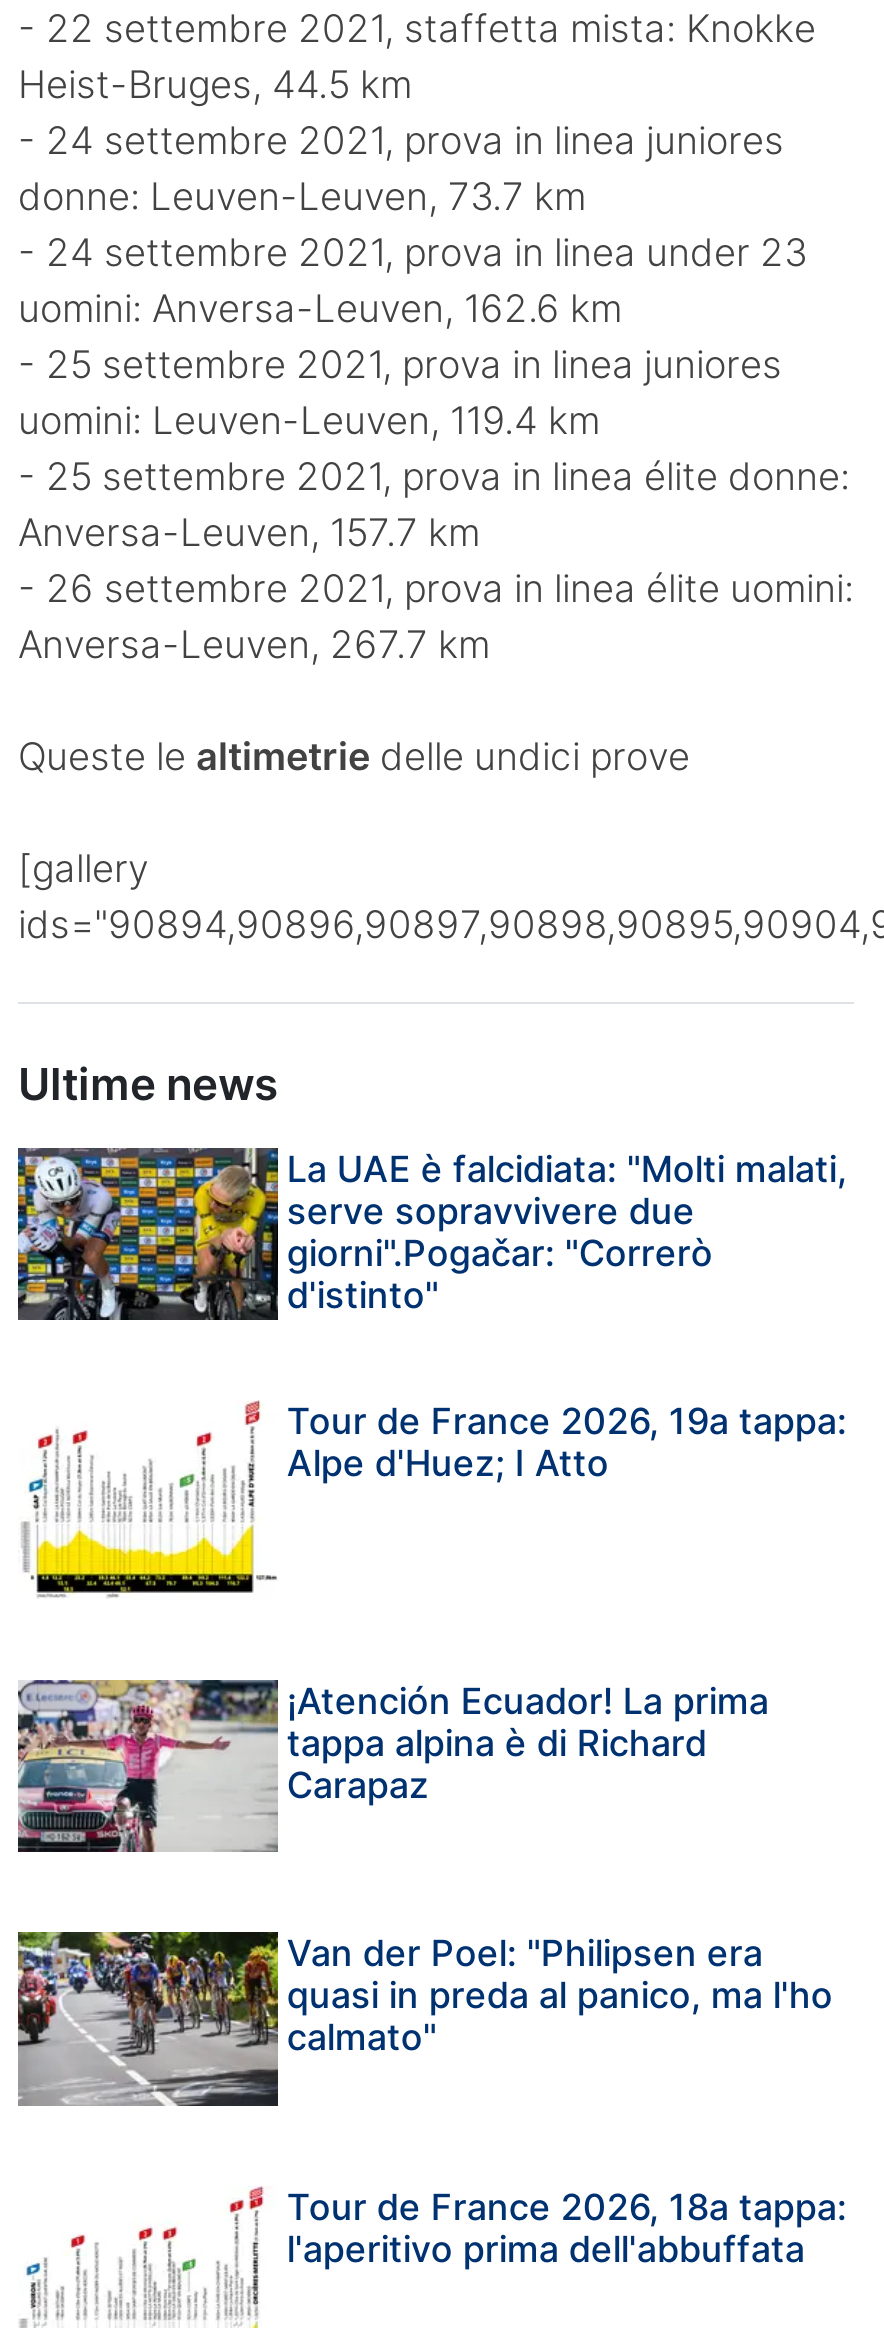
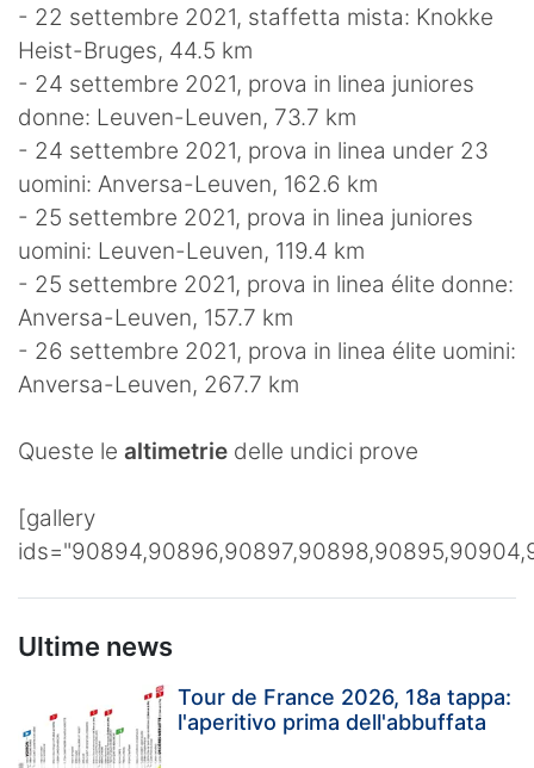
[16,1146,847,1485] [image] | La UAE è falcidiata: "Molti malati, | serve sopravvivere due | giorni".Pogačar: "Correrò | d'istinto" | Tour de France 2026, 19a tappa: | Alpe d'Huez; I Atto -> none
[28,1400,278,1598] [image] -> none
[16,1678,769,1854] [image] | ¡Atención Ecuador! La prima | tappa alpina è di Richard | Carapaz -> none
[16,1930,833,2108] [image] | Van der Poel: "Philipsen era | quasi in preda al panico, ma l'ho | calmato" -> none

